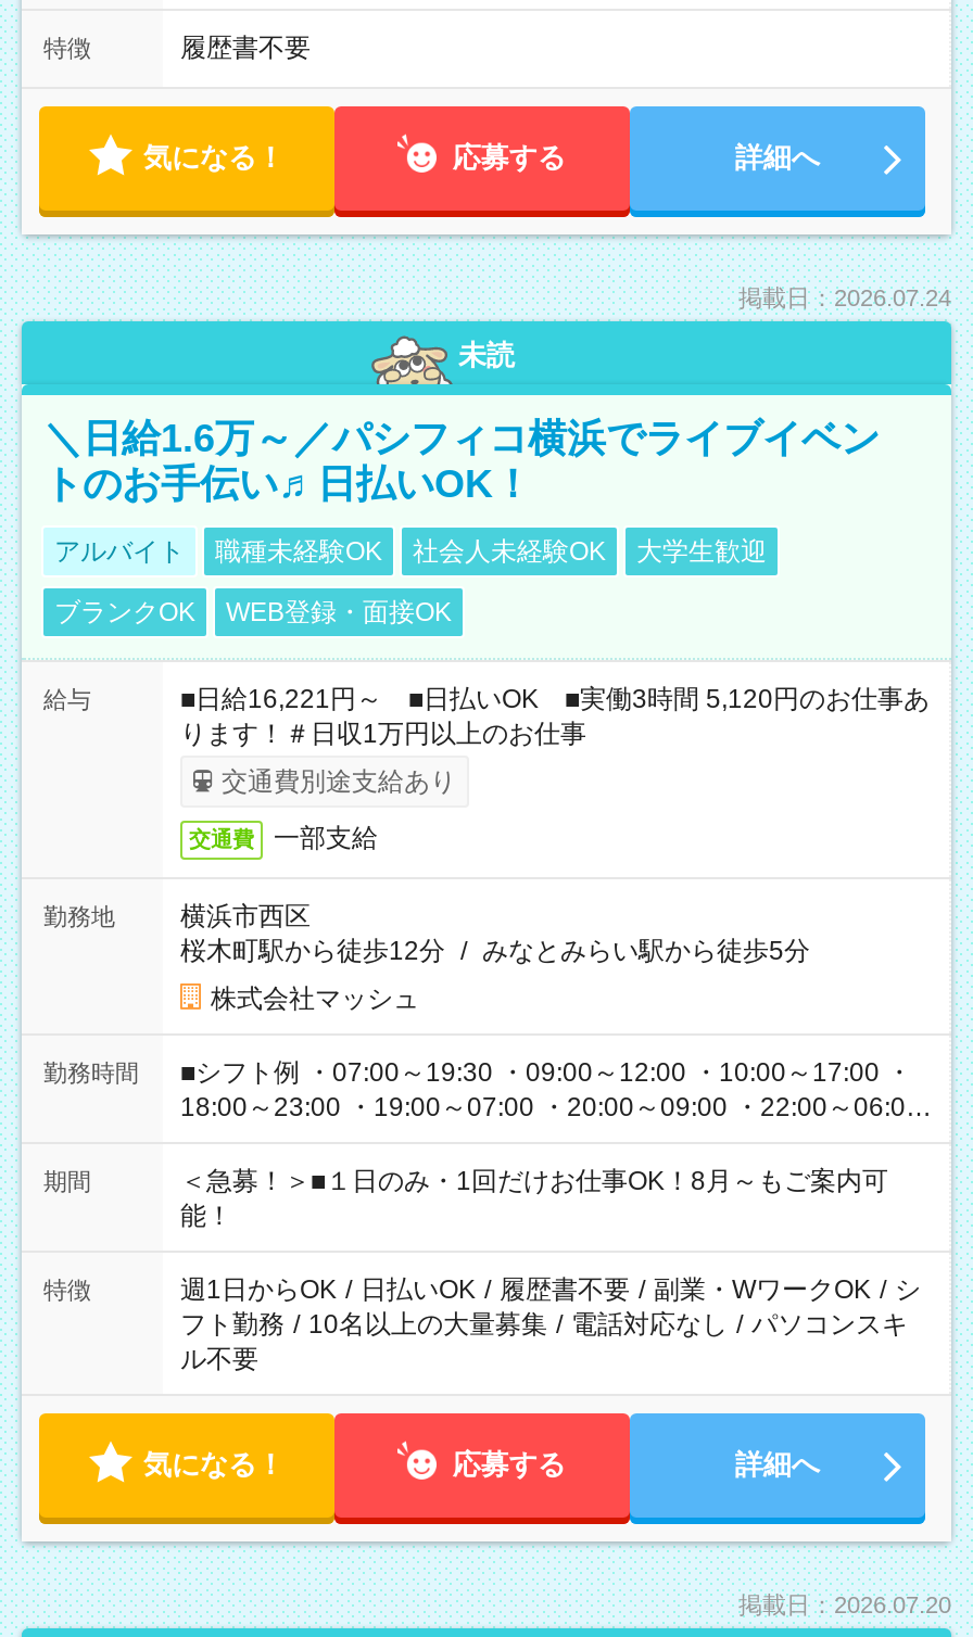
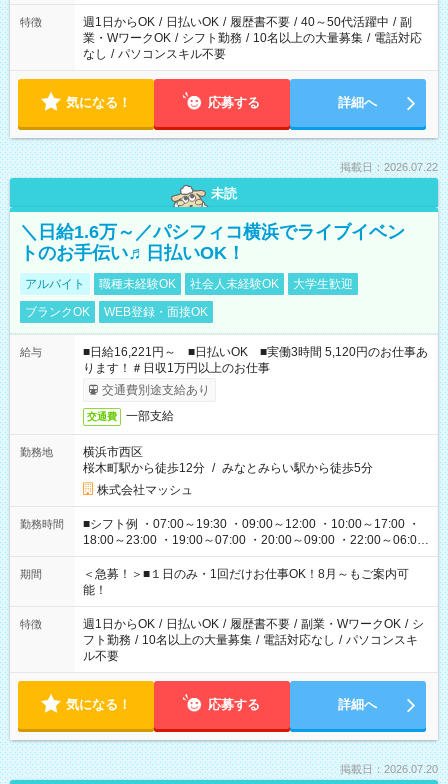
[180,33,311,63] 履歴書不要 -> [83,15,422,61] 週1日からOK / 日払いOK / 履歴書不要 / 40～50代活躍中 / 副 | 業・WワークOK / シフト勤務 / 10名以上の大量募集 / 電話対応 | なし / パソコンスキル不要
[738,284,951,310] 掲載日：2026.07.24 -> [340,161,438,173] 掲載日：2026.07.22

